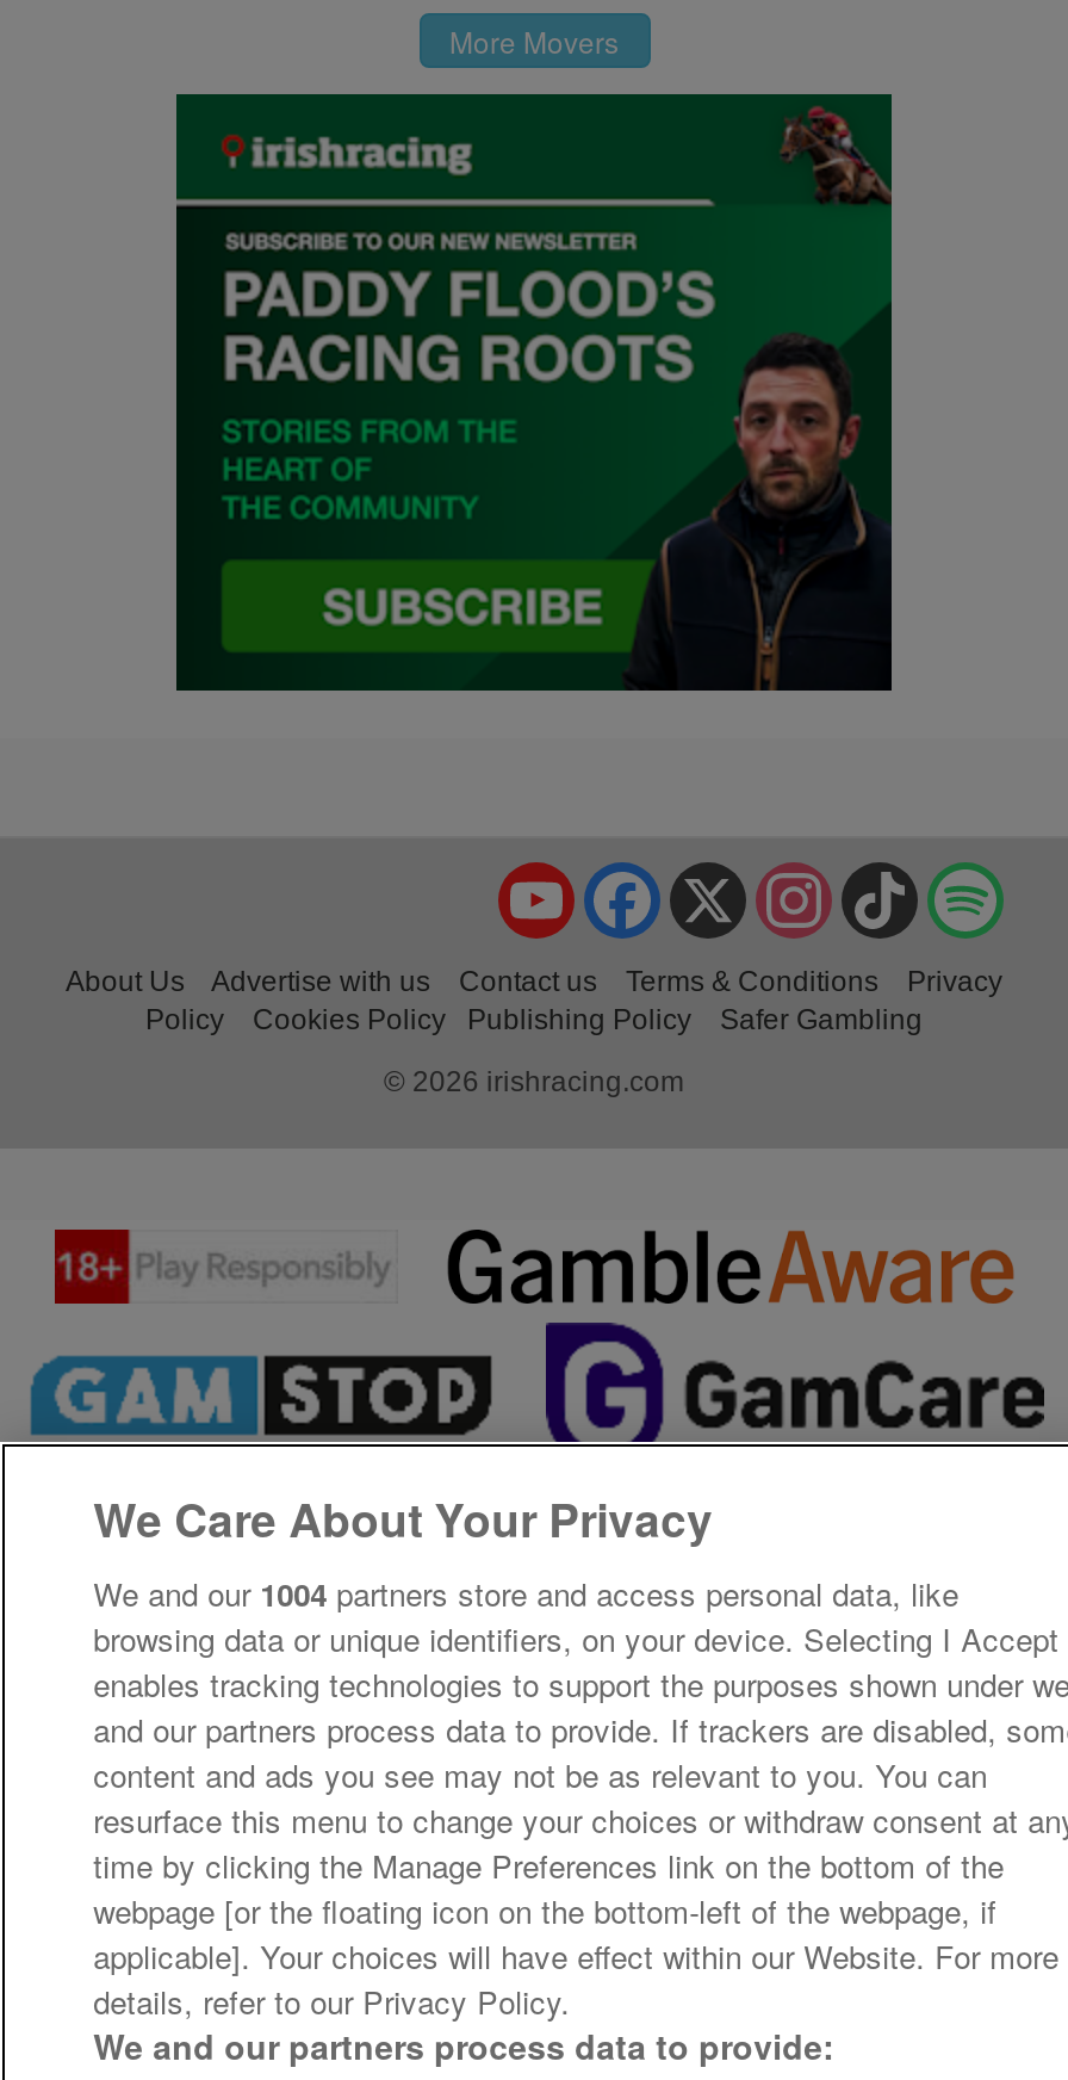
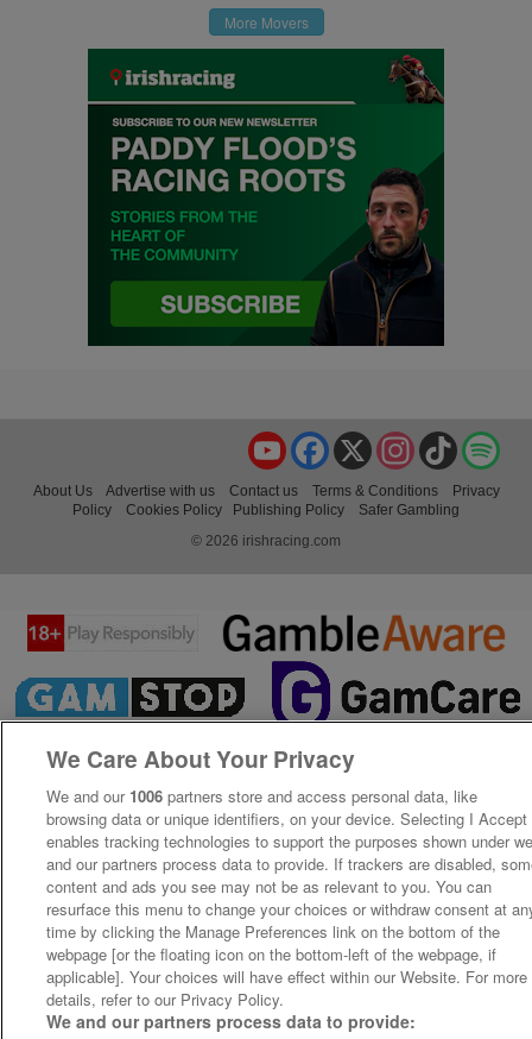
[93,1571,959,1616] We and our 1004 partners store and access personal data, like -> [47,785,478,807] We and our 1006 partners store and access personal data, like

